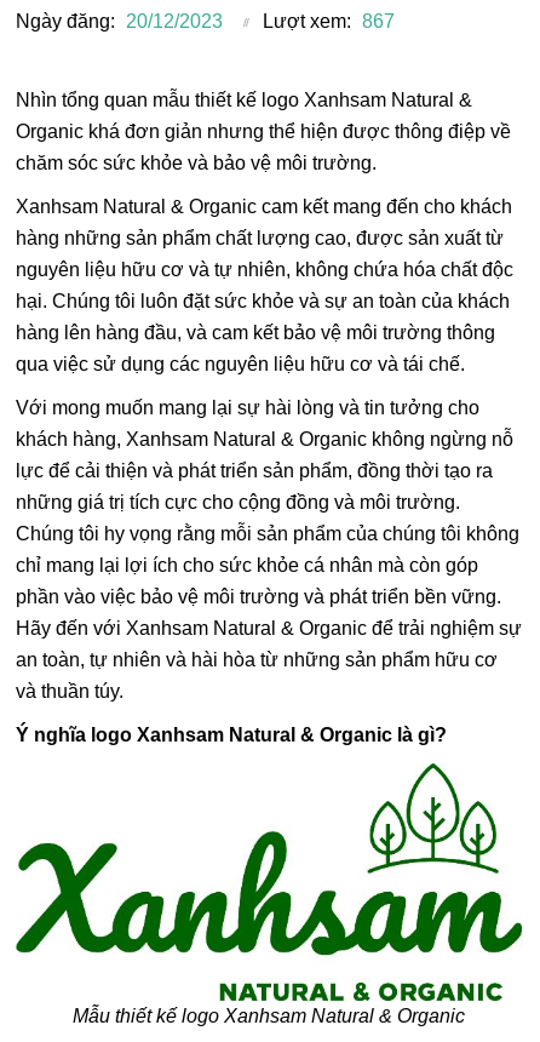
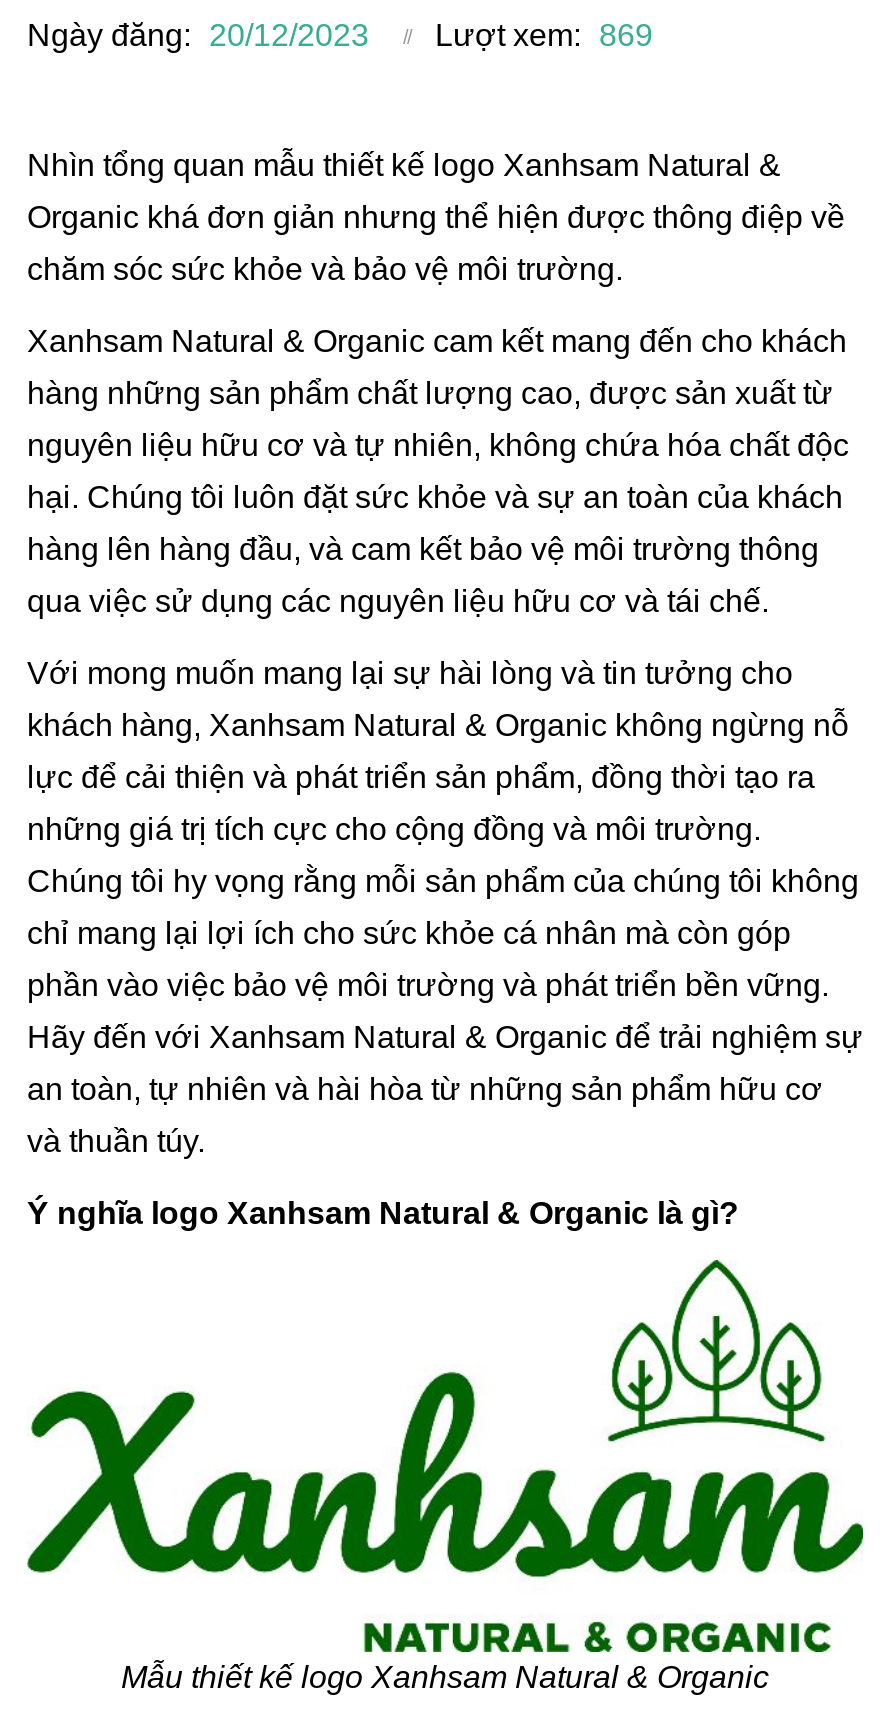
[16,11,395,31] Ngày đăng: 20/12/2023 Lượt xem: 867 -> [27,18,653,52] Ngày đăng: 20/12/2023 Lượt xem: 869

